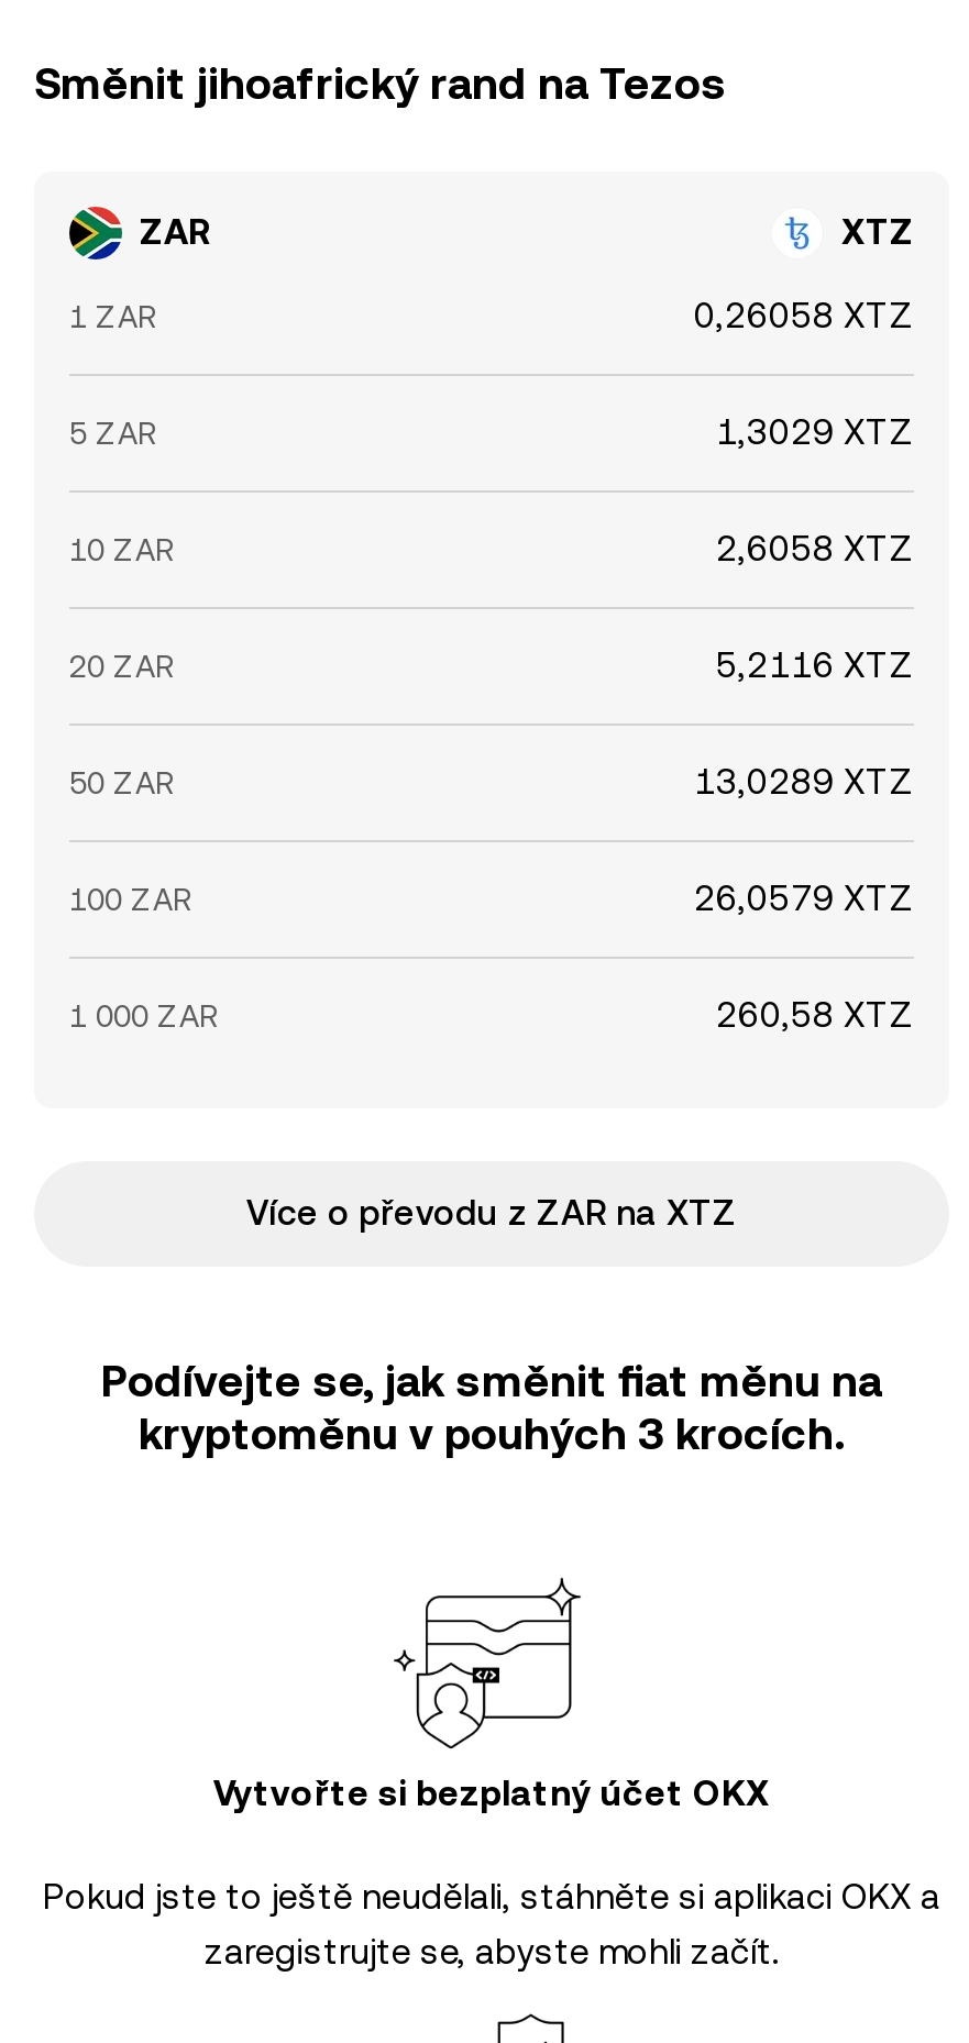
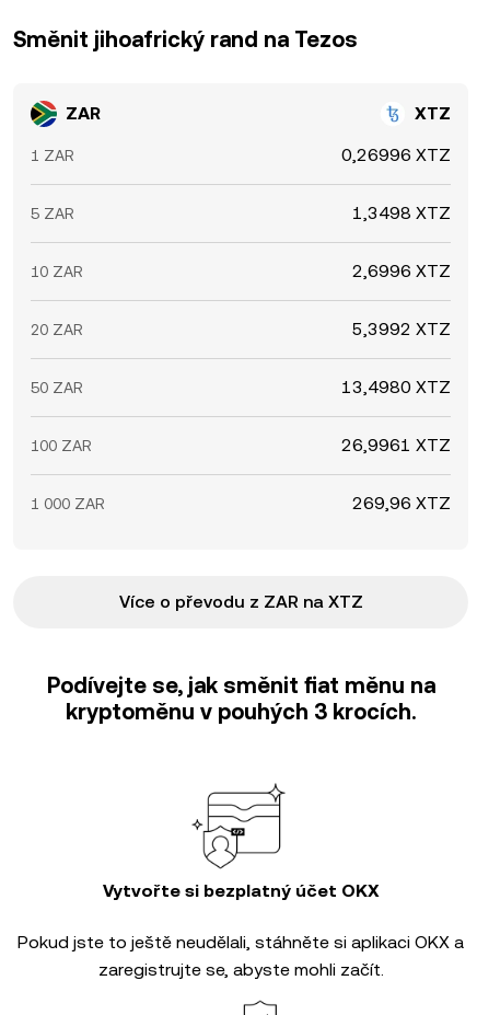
[694,295,914,336] 0,26058 XTZ -> [341,145,451,165] 0,26996 XTZ
[716,411,914,453] 1,3029 XTZ -> [352,203,451,223] 1,3498 XTZ
[716,528,914,570] 2,6058 XTZ -> [352,261,451,281] 2,6996 XTZ
[716,644,914,686] 5,2116 XTZ -> [352,319,451,339] 5,3992 XTZ
[694,761,914,803] 13,0289 XTZ -> [341,377,451,397] 13,4980 XTZ
[694,877,914,919] 26,0579 XTZ -> [341,435,451,455] 26,9961 XTZ
[716,994,914,1036] 260,58 XTZ -> [352,493,451,514] 269,96 XTZ

